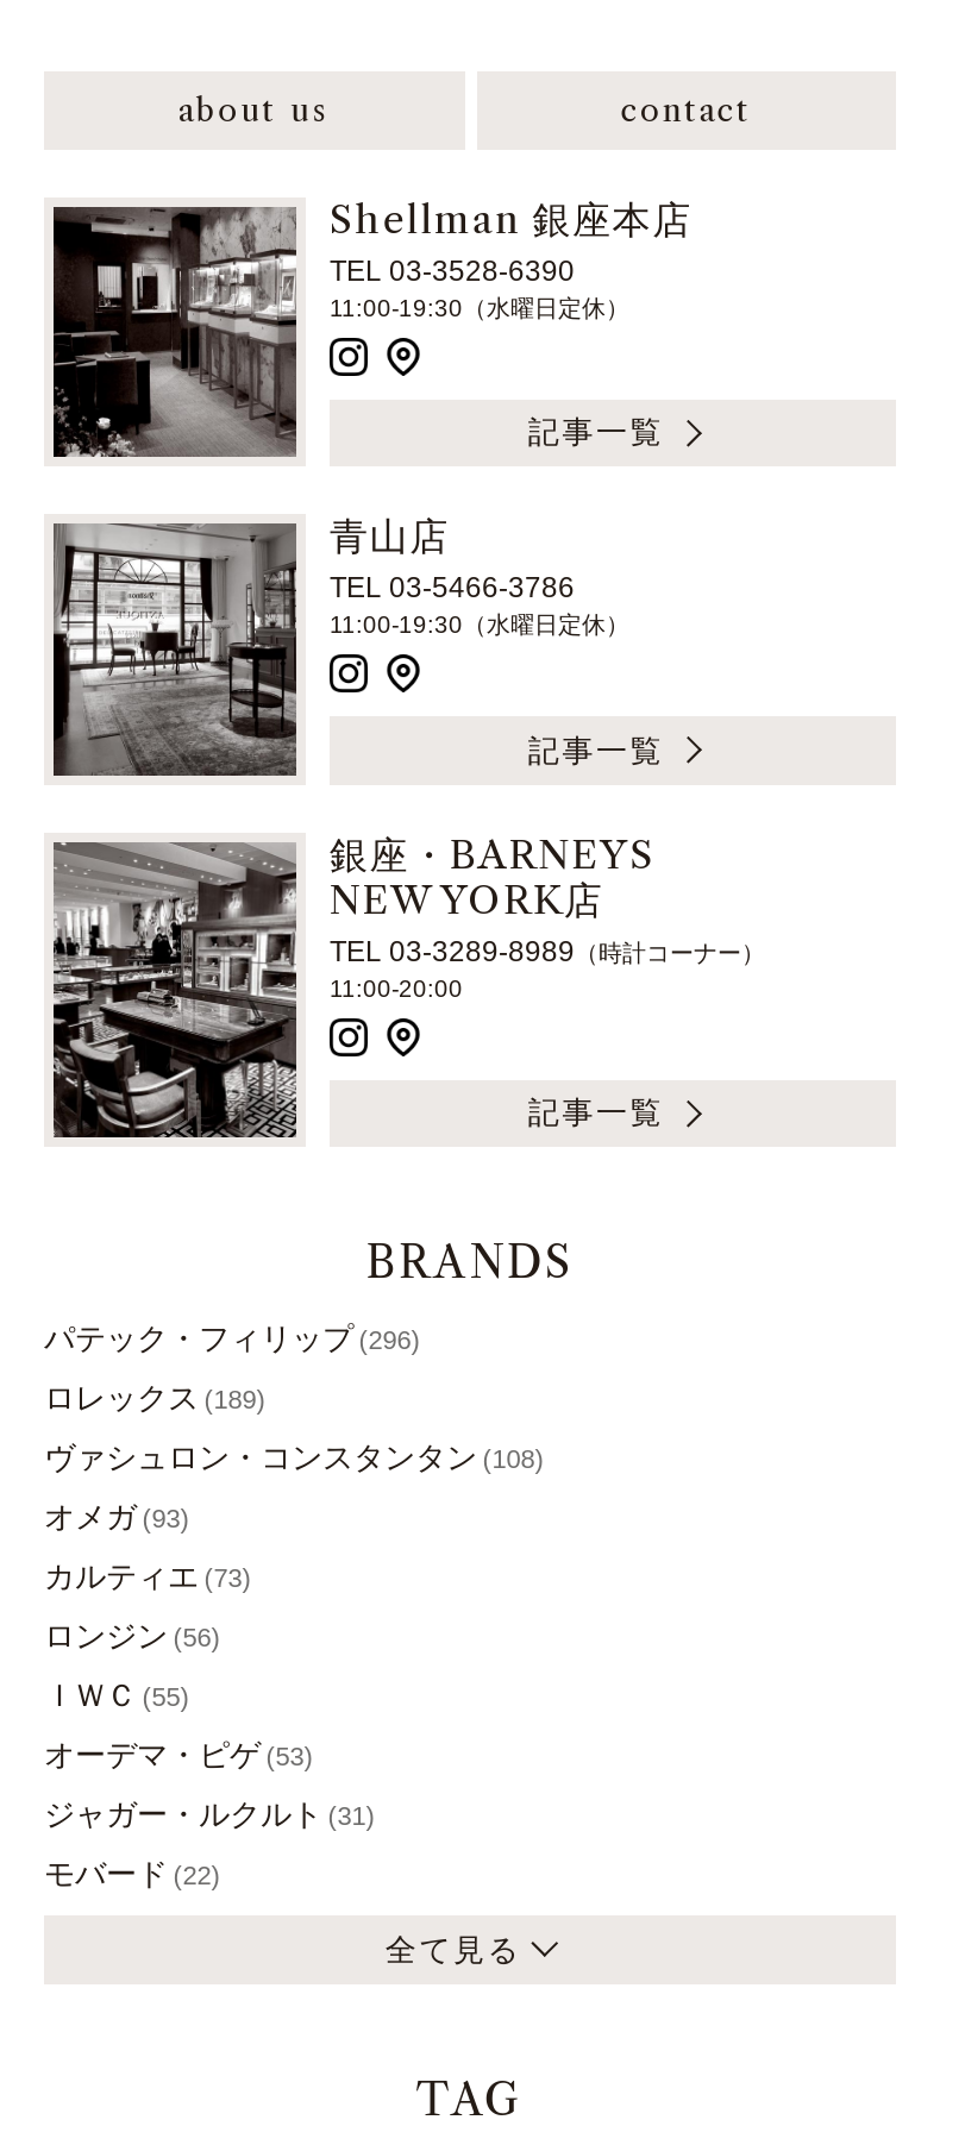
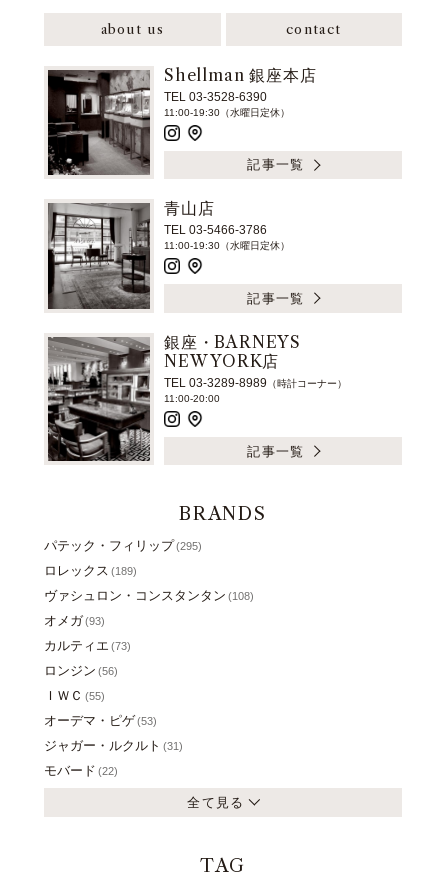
[44,1322,421,1357] パテック・フィリップ (296) -> [44,538,202,553] パテック・フィリップ (295)

